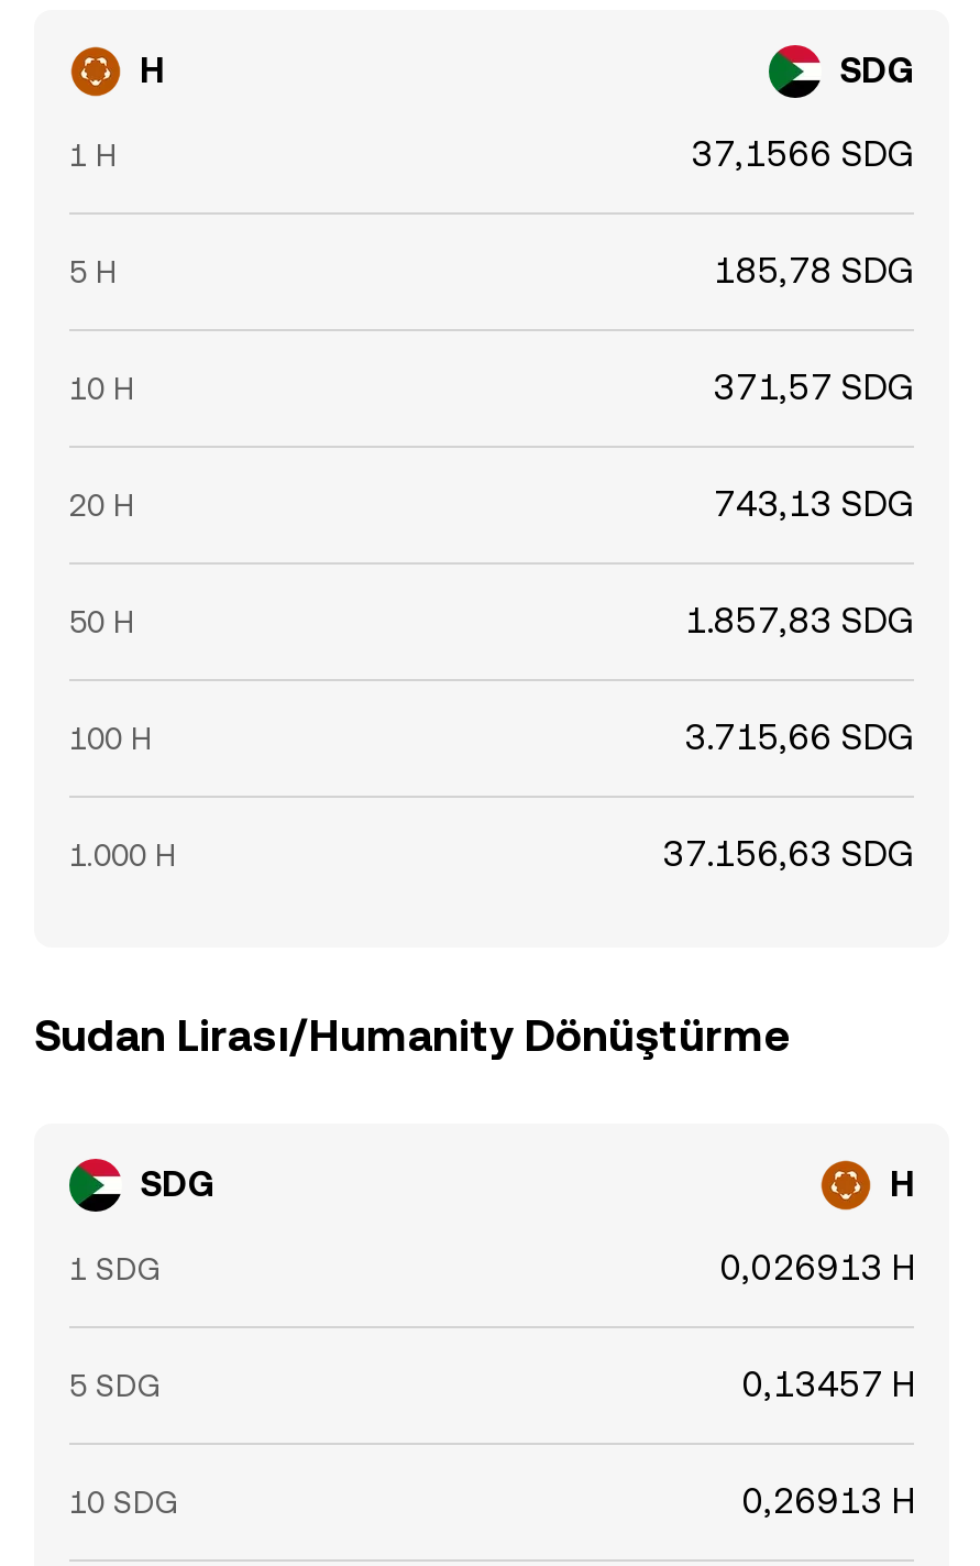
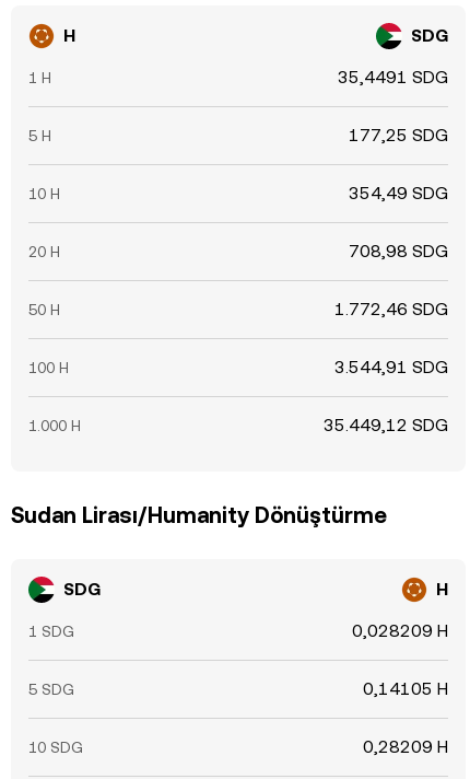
[692,133,914,175] 37,1566 SDG -> [338,67,448,88] 35,4491 SDG
[714,250,914,292] 185,78 SDG -> [349,125,448,146] 177,25 SDG
[714,366,914,408] 371,57 SDG -> [349,183,448,204] 354,49 SDG
[714,483,914,525] 743,13 SDG -> [349,241,448,261] 708,98 SDG
[685,600,914,642] 1.857,83 SDG -> [334,299,448,319] 1.772,46 SDG
[685,716,914,758] 3.715,66 SDG -> [334,357,448,377] 3.544,91 SDG
[663,833,914,875] 37.156,63 SDG -> [324,415,448,435] 35.449,12 SDG
[720,1247,914,1289] 0,026913 H -> [352,620,448,641] 0,028209 H
[742,1364,914,1405] 0,13457 H -> [363,678,448,699] 0,14105 H
[742,1480,914,1522] 0,26913 H -> [363,736,448,757] 0,28209 H

